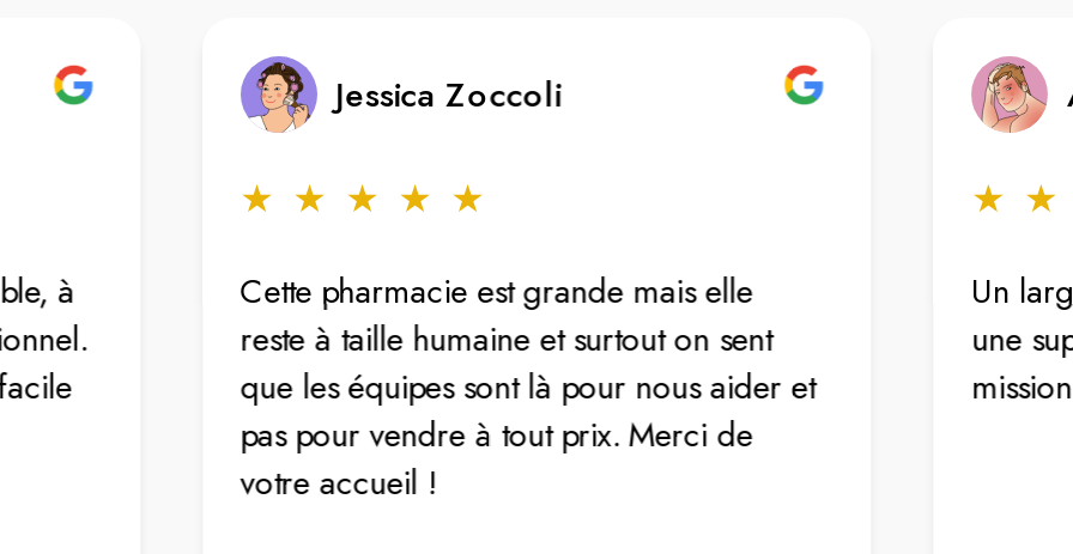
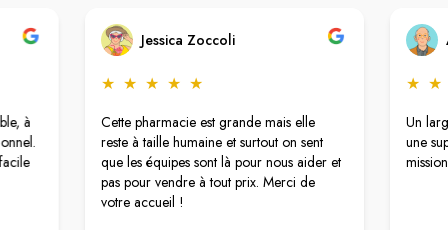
[237,54,319,135] [image] -> [100,23,134,57] [image]
[970,54,1049,135] [image] -> [405,23,439,57] [image]

